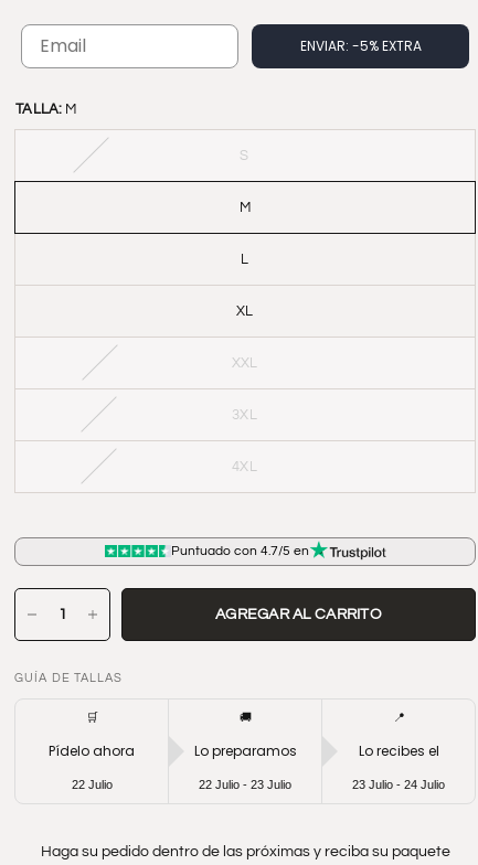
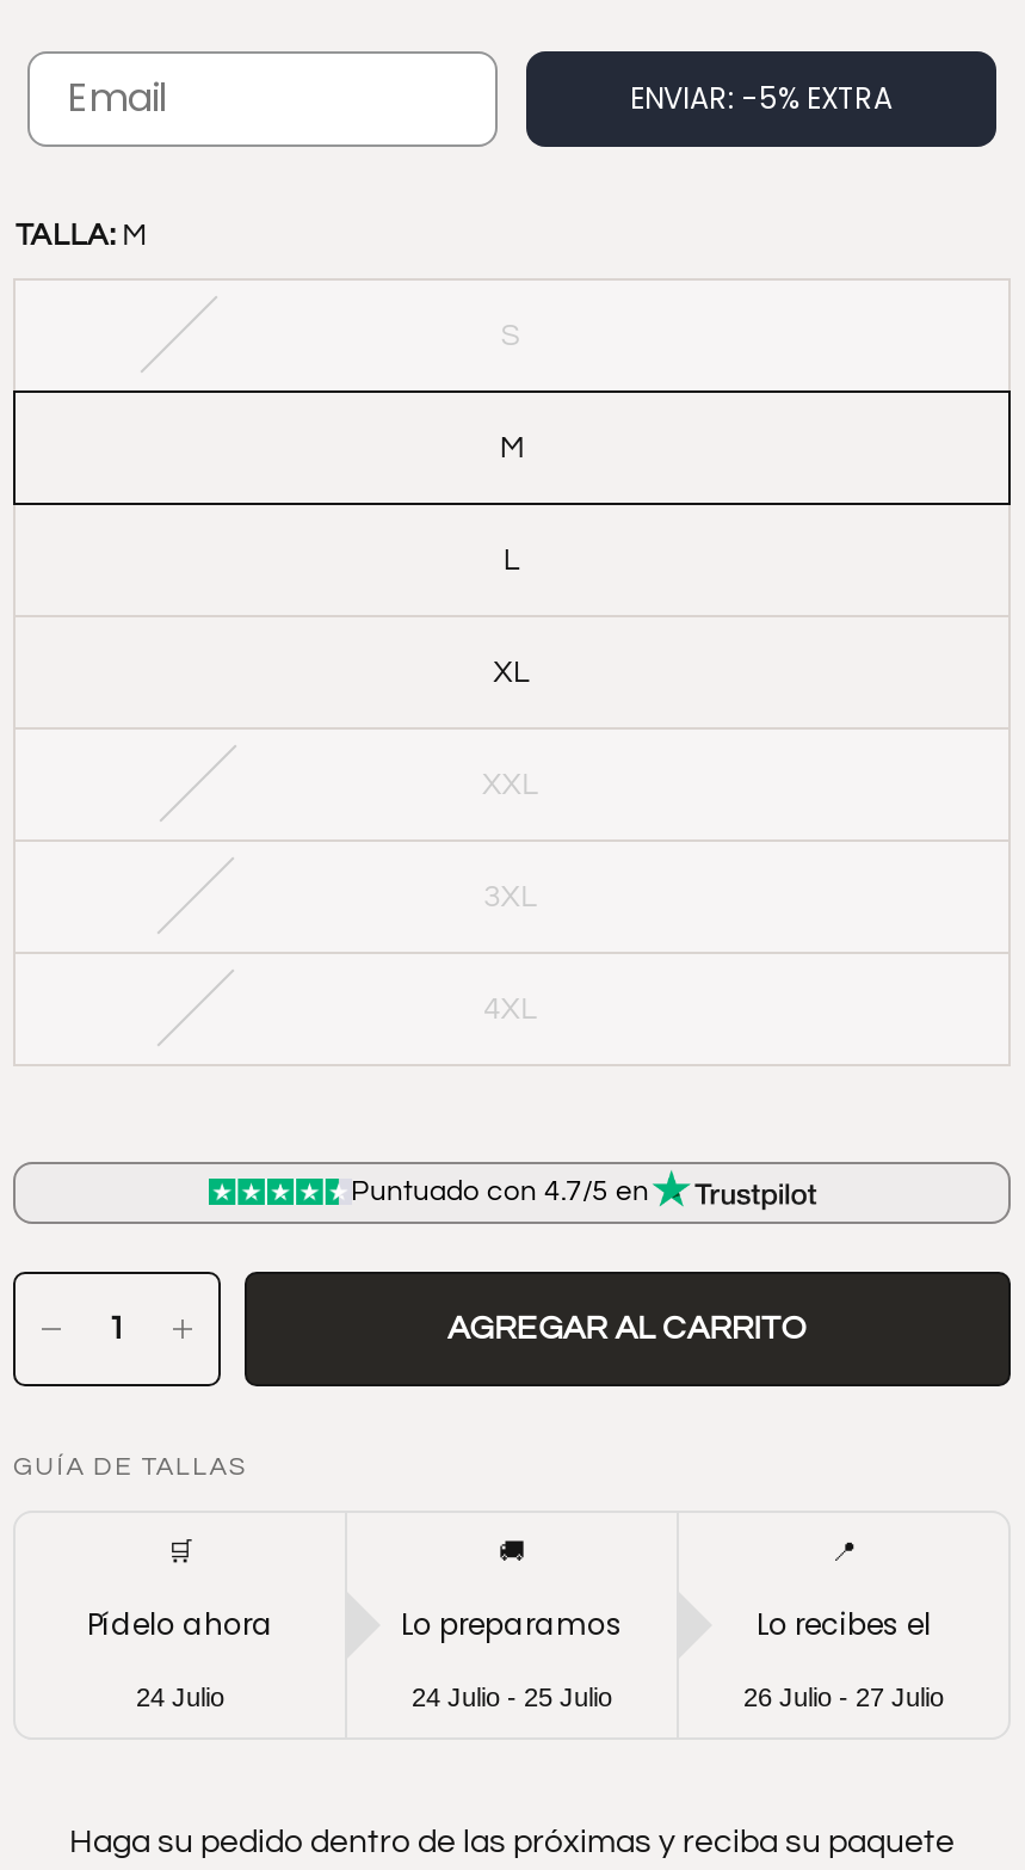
[71,778,112,791] 22 Julio -> [136,1682,224,1710] 24 Julio
[199,778,291,791] 22 Julio - 23 Julio -> [412,1682,612,1710] 24 Julio - 25 Julio
[352,778,445,791] 23 Julio - 24 Julio -> [743,1682,944,1710] 26 Julio - 27 Julio

